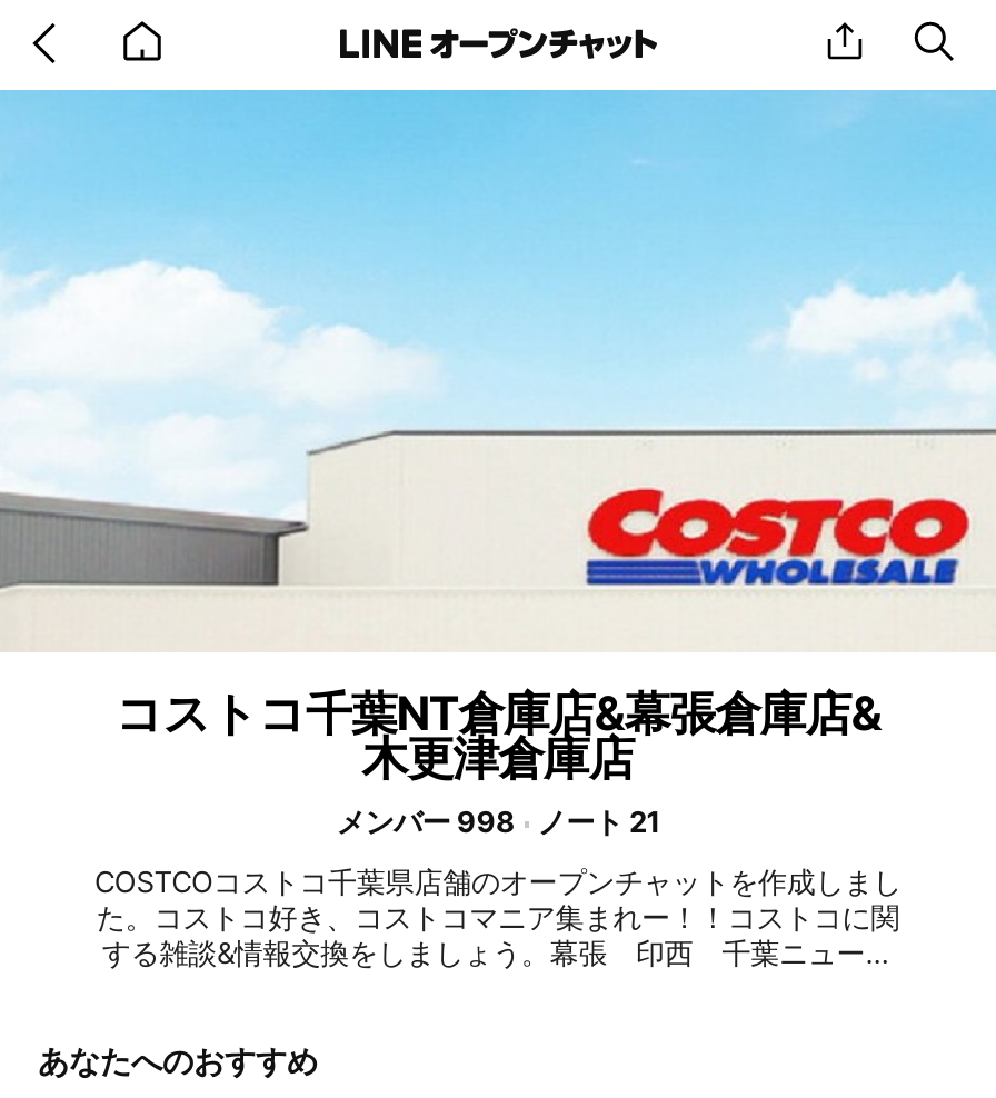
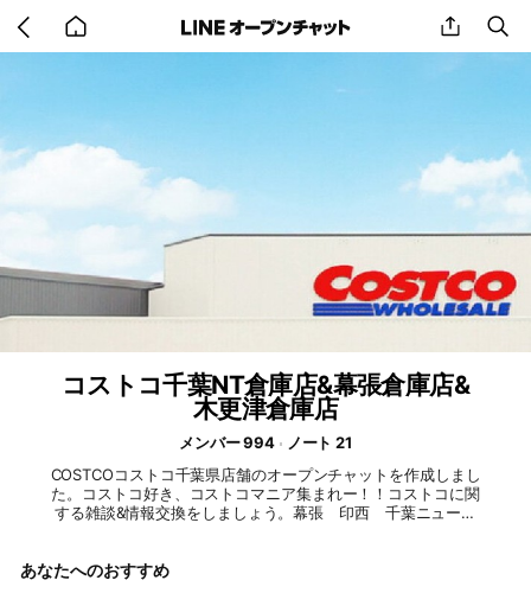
[337,803,659,839] メンバー 998 ノート 21 -> [179,433,352,452] メンバー 994 ノート 21

